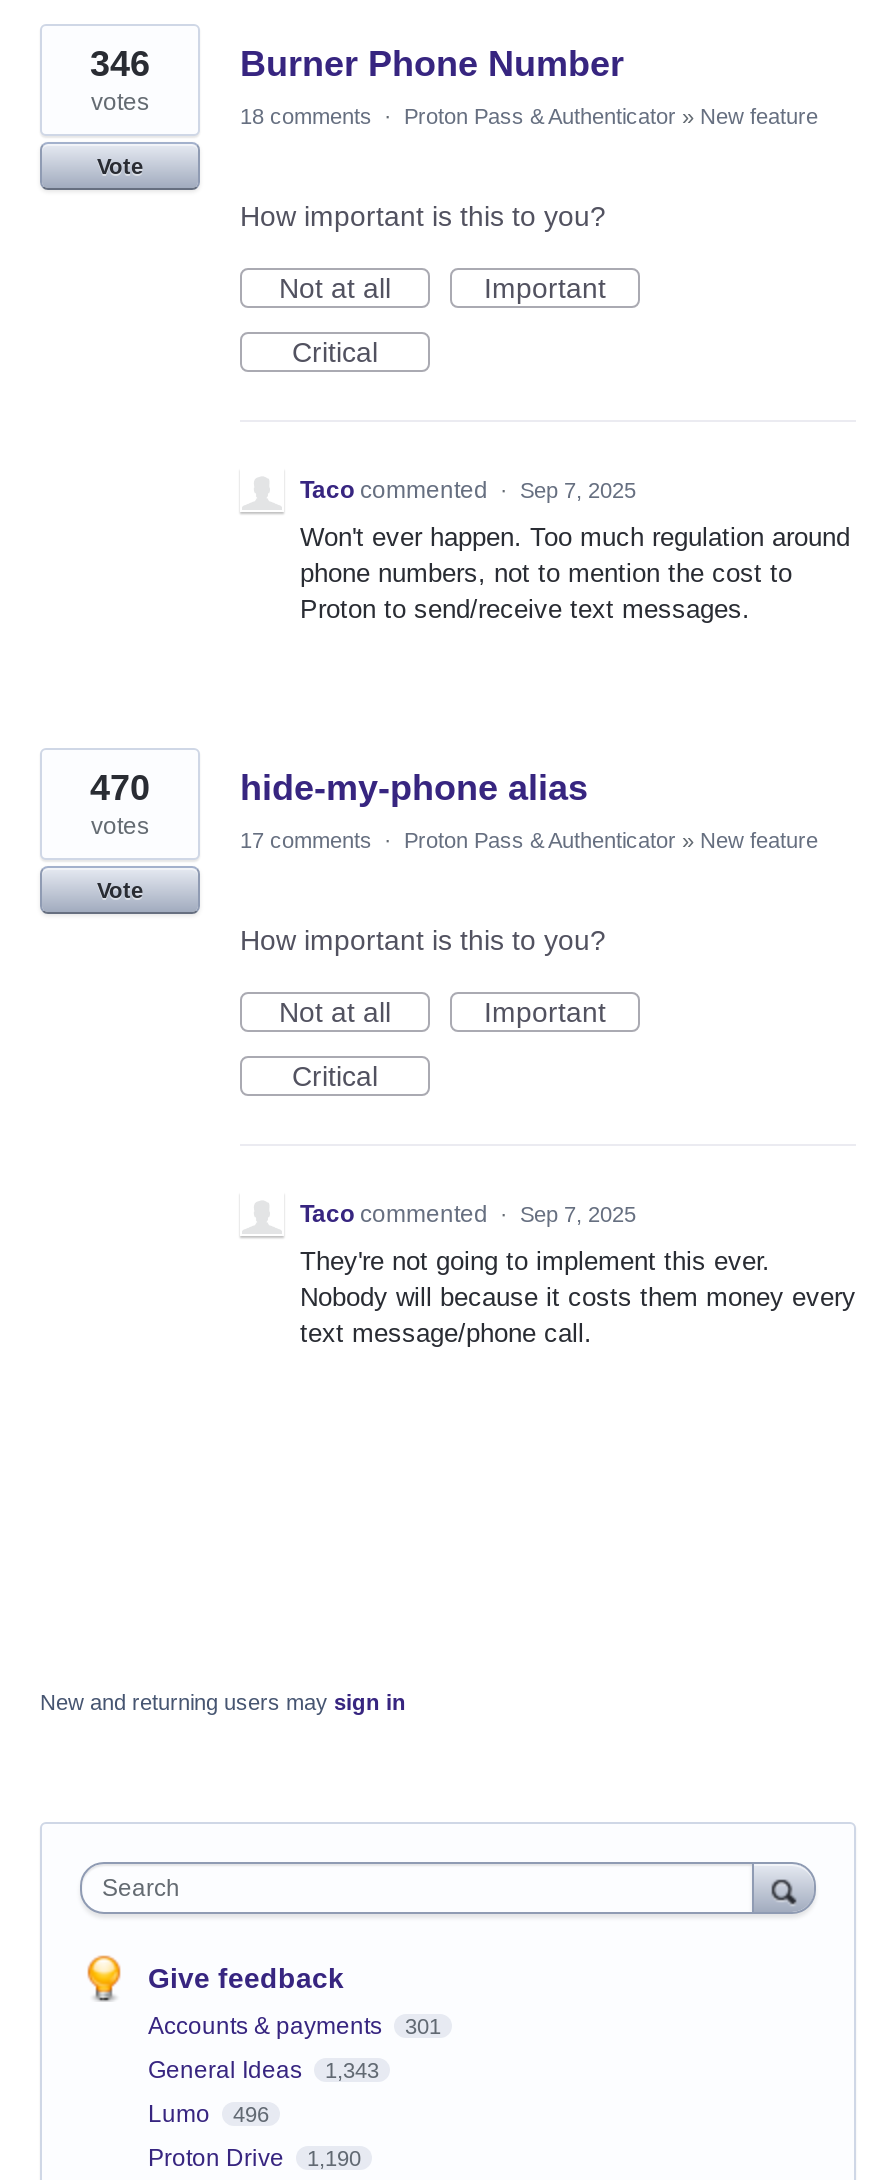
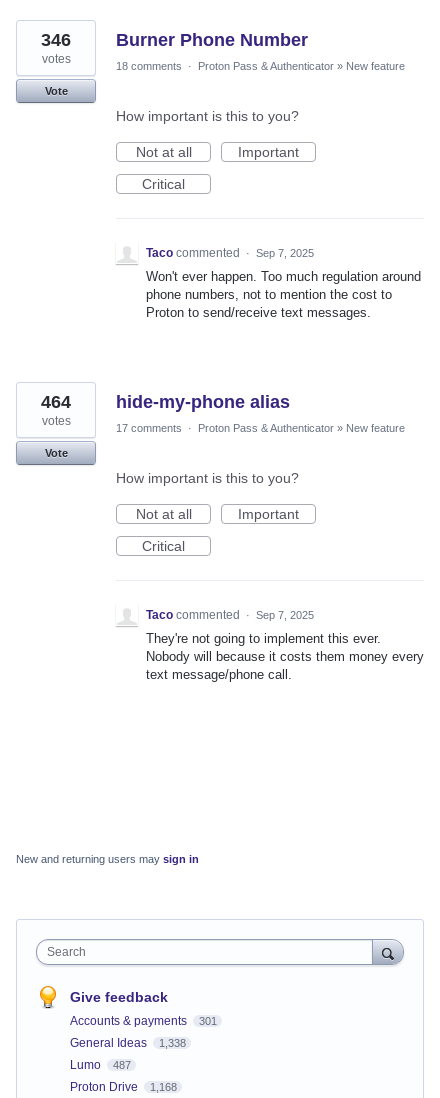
[90,767,150,807] 470 -> [41,392,71,412] 464
[148,2055,379,2083] General Ideas 1,343 -> [70,1036,185,1050] General Ideas 1,338
[148,2099,269,2127] Lumo 496 -> [70,1058,130,1072] Lumo 487
[148,2143,361,2171] Proton Drive 1,190 -> [70,1080,176,1094] Proton Drive 1,168

